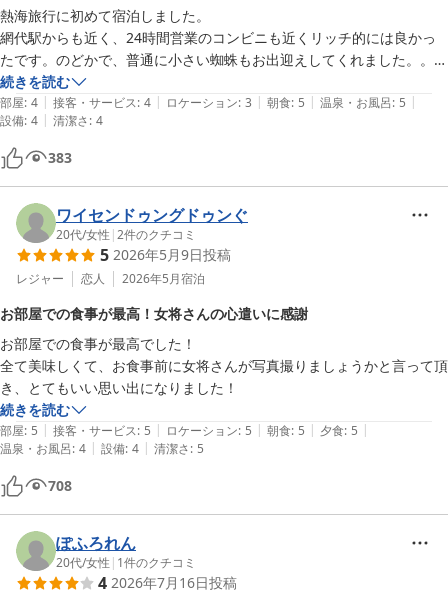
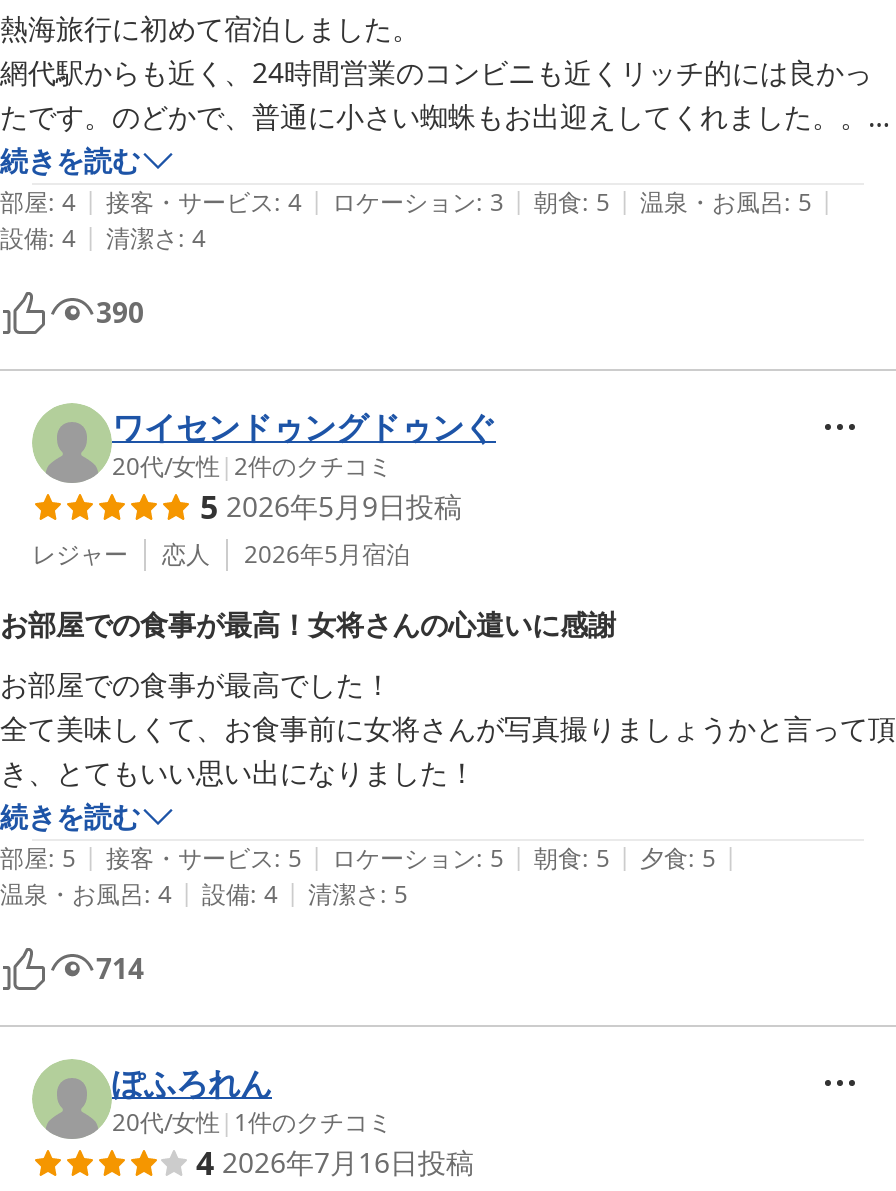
[48,148,72,167] 383 -> [96,293,144,331] 390
[48,476,72,495] 708 -> [96,949,144,987] 714

